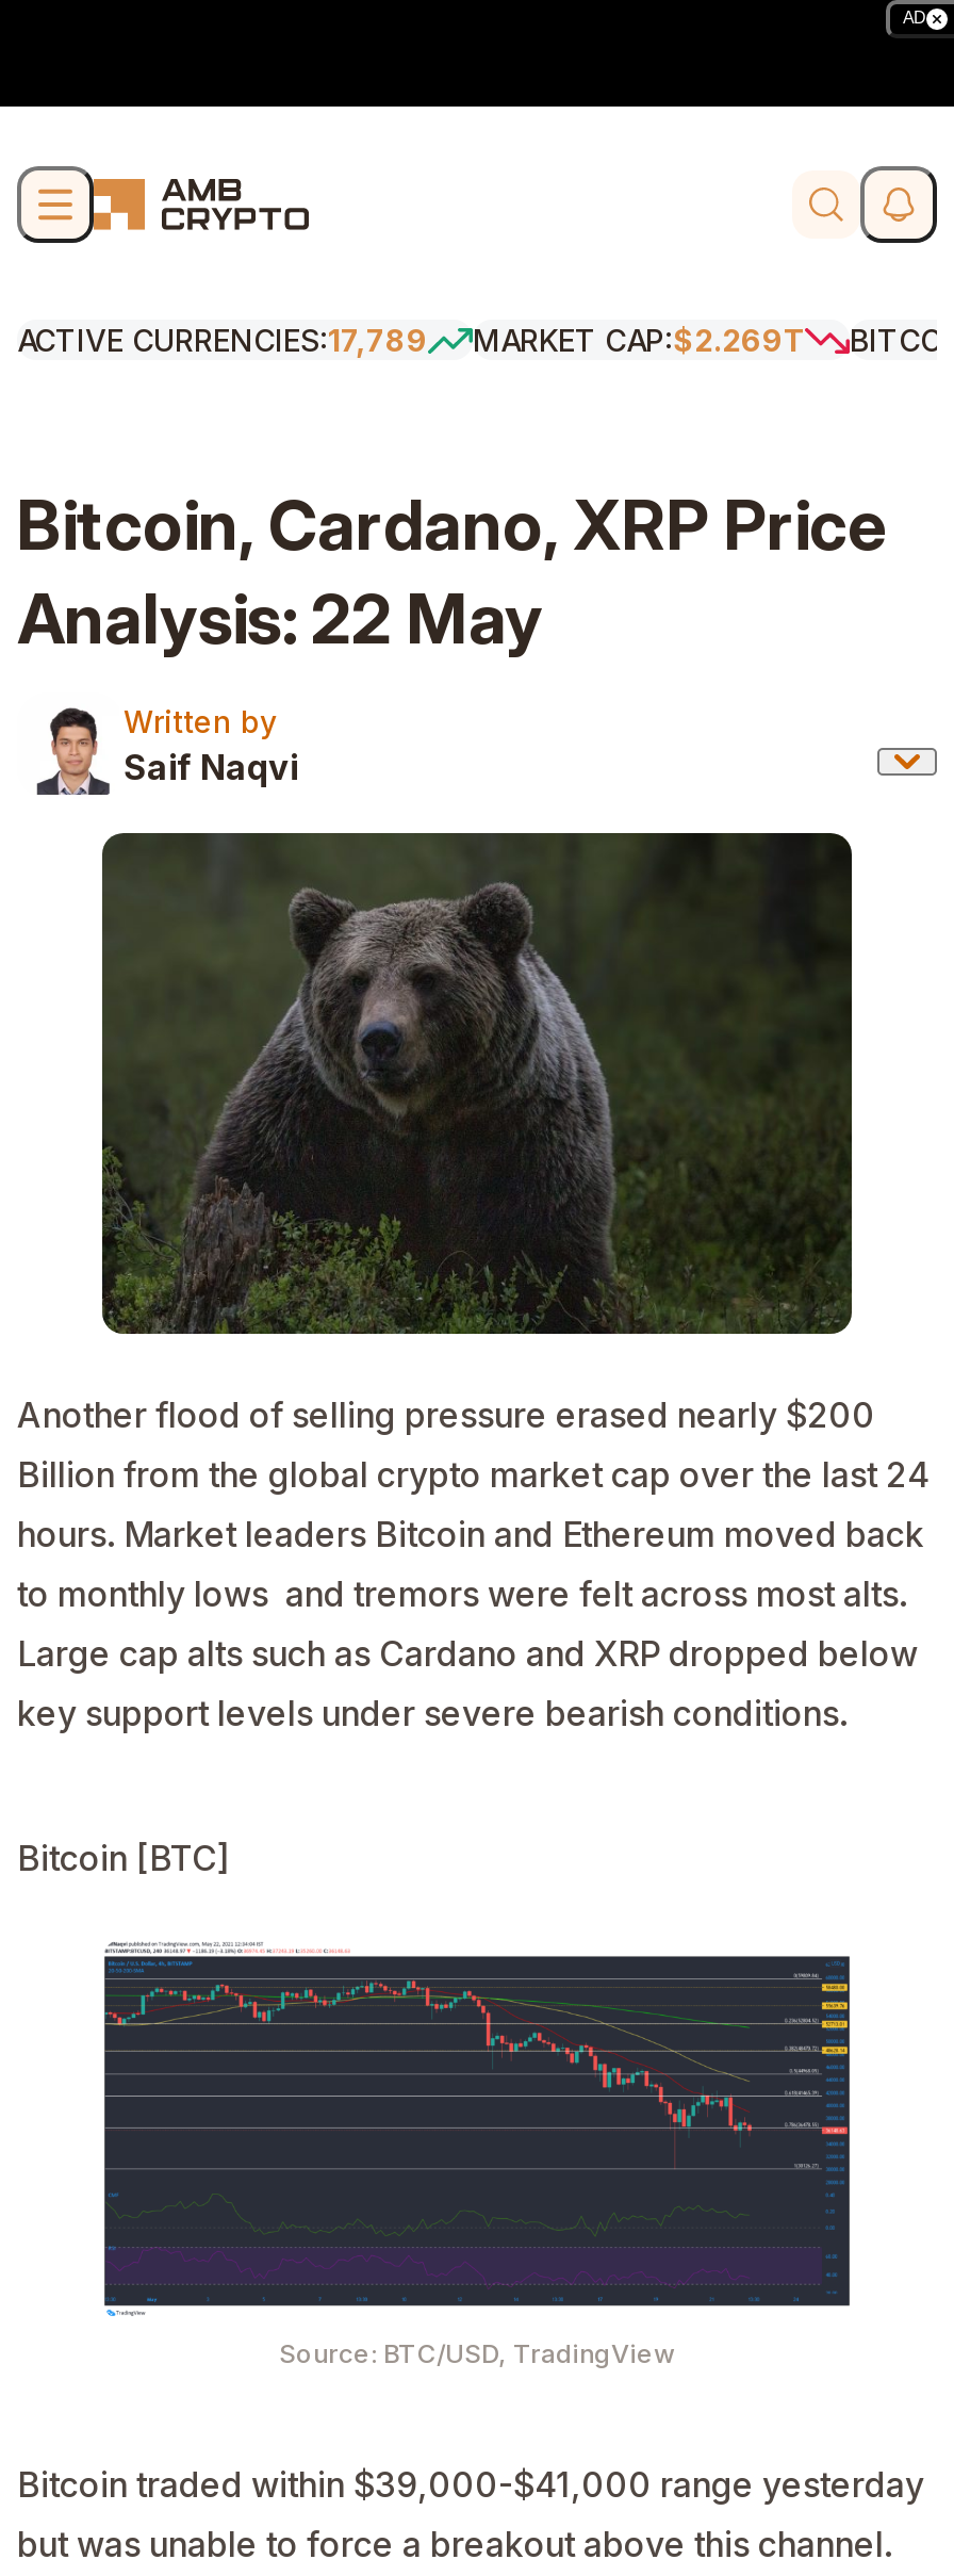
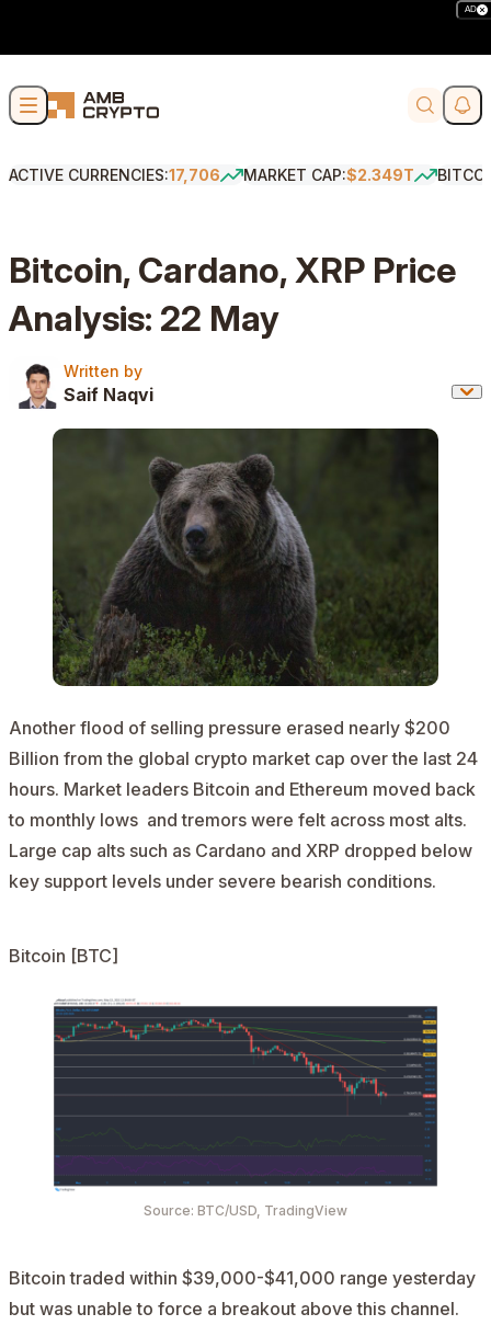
[17,322,428,358] ACTIVE CURRENCIES:17,789 -> [9,165,220,184] ACTIVE CURRENCIES:17,706
[473,322,805,358] MARKET CAP:$2.269T -> [243,165,414,184] MARKET CAP:$2.349T

